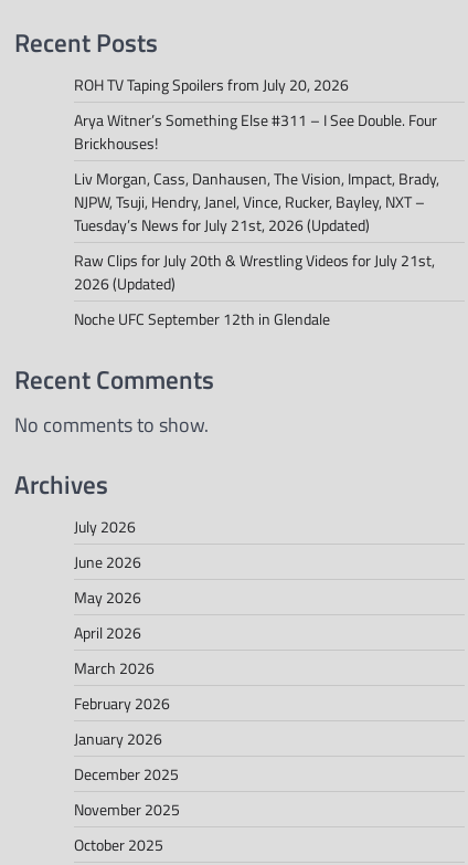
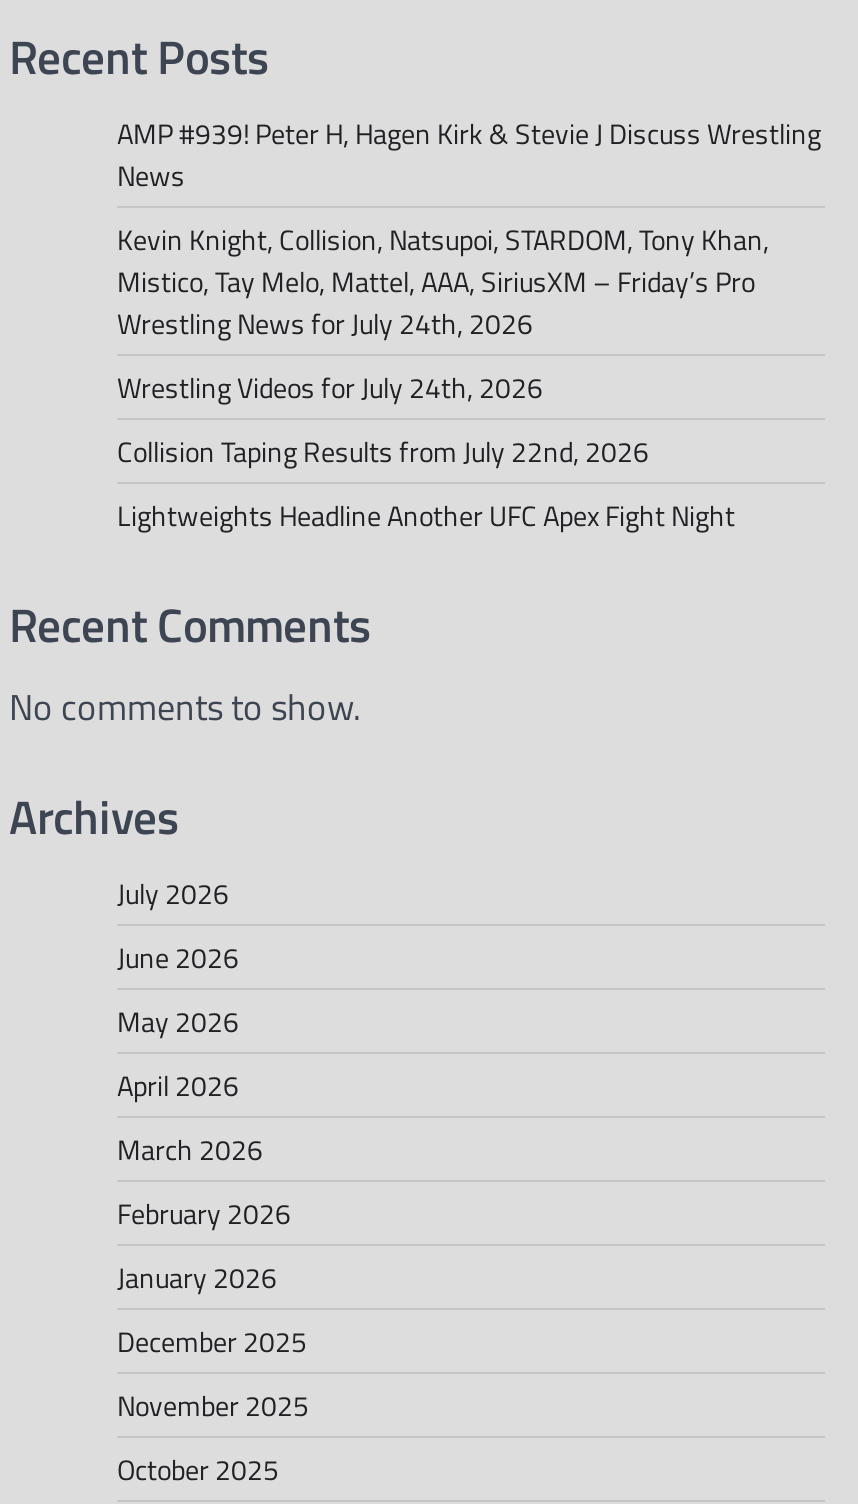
[74,73,349,96] ROH TV Taping Spoilers from July 20, 2026 -> [117,113,821,197] AMP #939! Peter H, Hagen Kirk & Stevie J Discuss Wrestling | News
[74,108,437,155] Arya Witner’s Something Else #311 – I See Double. Four | Brickhouses! -> [117,219,769,345] Kevin Knight, Collision, Natsupoi, STARDOM, Tony Khan, | Mistico, Tay Melo, Mattel, AAA, SiriusXM – Friday’s Pro | Wrestling News for July 24th, 2026
[74,167,439,236] Liv Morgan, Cass, Danhausen, The Vision, Impact, Brady, | NJPW, Tsuji, Hendry, Janel, Vince, Rucker, Bayley, NXT – | Tuesday’s News for July 21st, 2026 (Updated) -> [117,367,543,409] Wrestling Videos for July 24th, 2026
[74,248,435,295] Raw Clips for July 20th & Wrestling Videos for July 21st, | 2026 (Updated) -> [117,431,649,473] Collision Taping Results from July 22nd, 2026
[74,307,330,330] Noche UFC September 12th in Glendale -> [117,495,735,537] Lightweights Headline Another UFC Apex Fight Night

